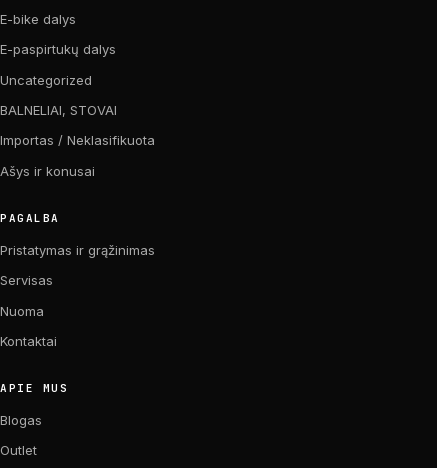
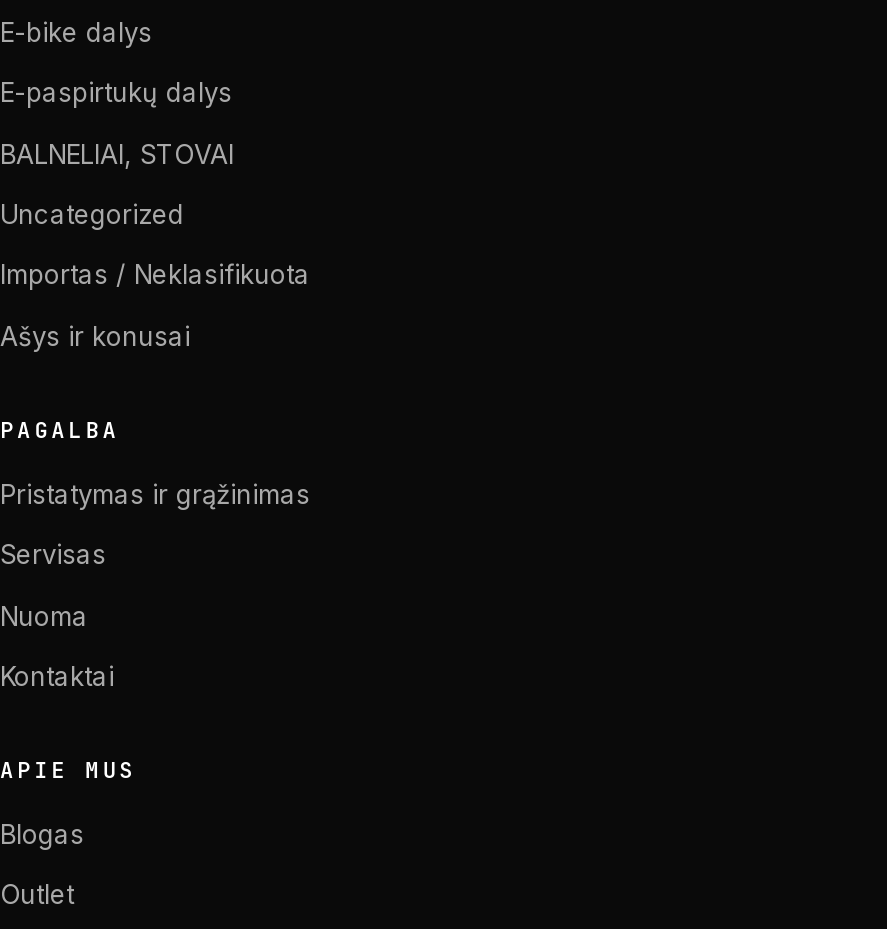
moved [0,72,92,88] -> [0,198,184,230]: Uncategorized
moved [0,102,117,118] -> [0,137,234,169]: BALNELIAI, STOVAI

